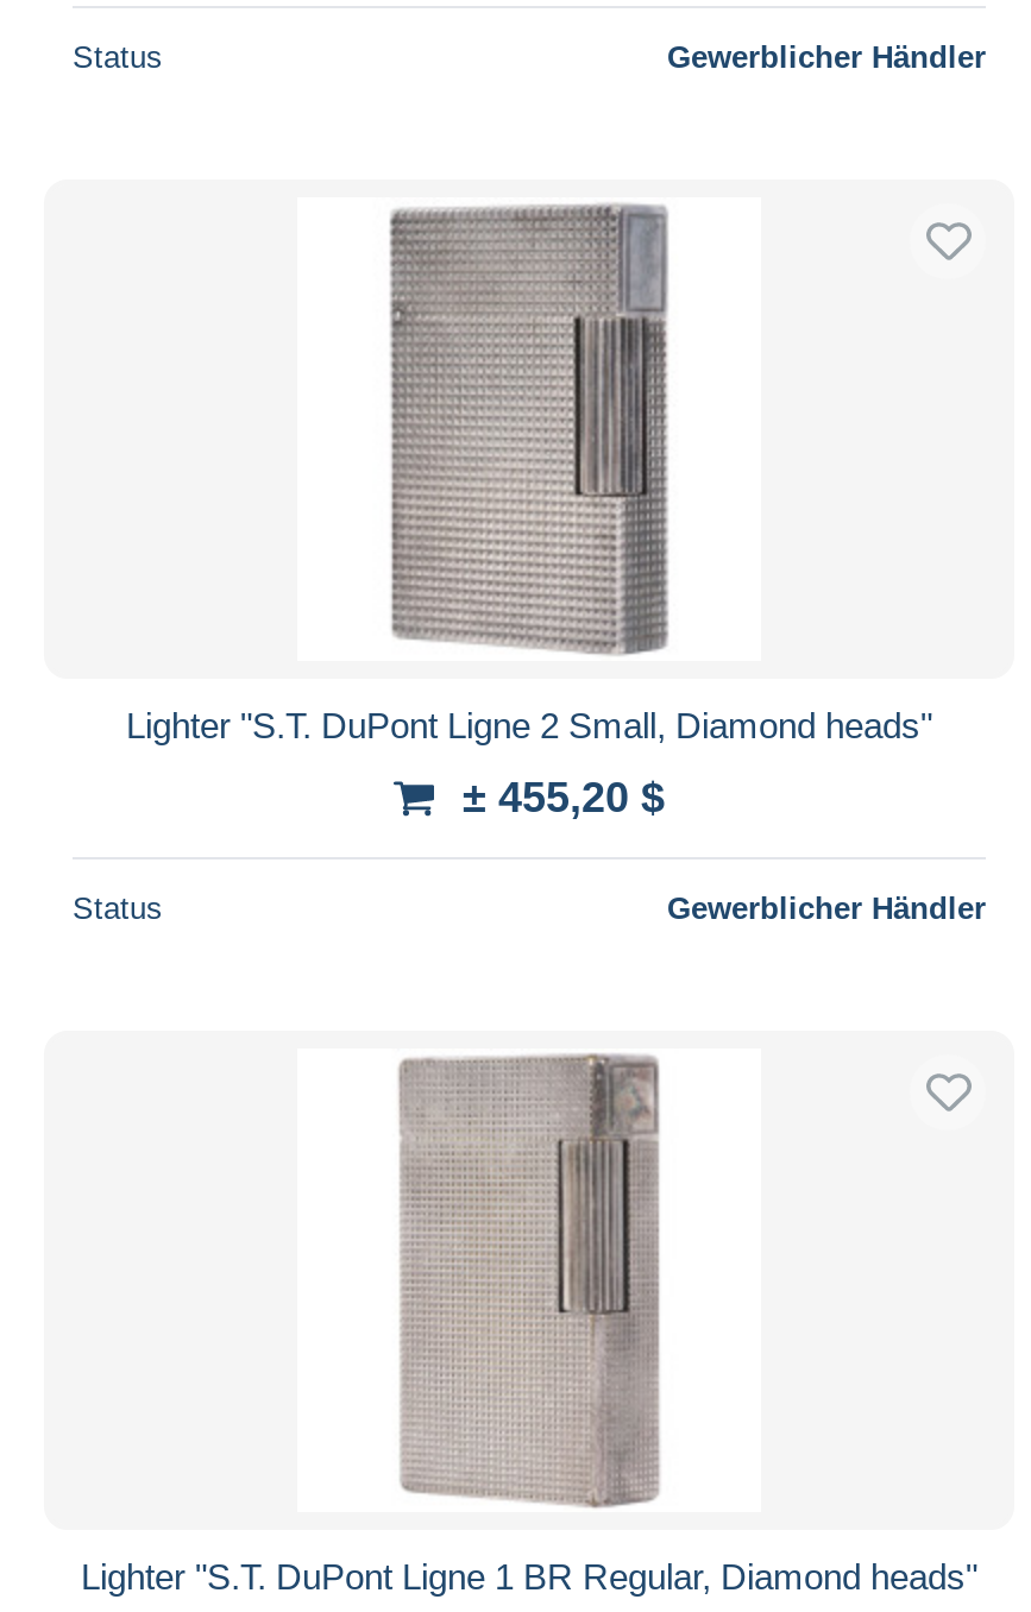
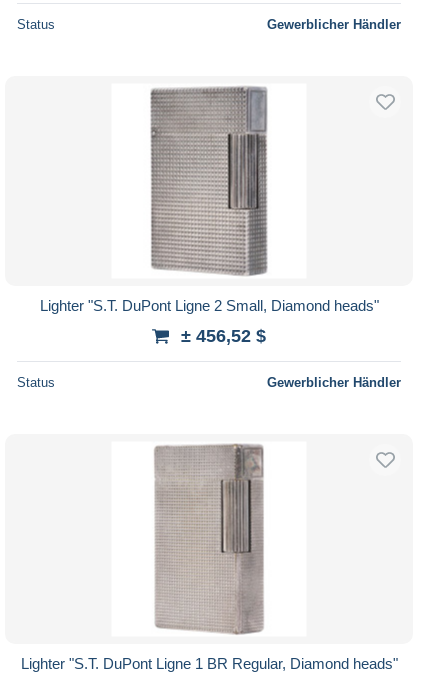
[463,774,665,821] ± 455,20 $ -> [181,326,266,346] ± 456,52 $

